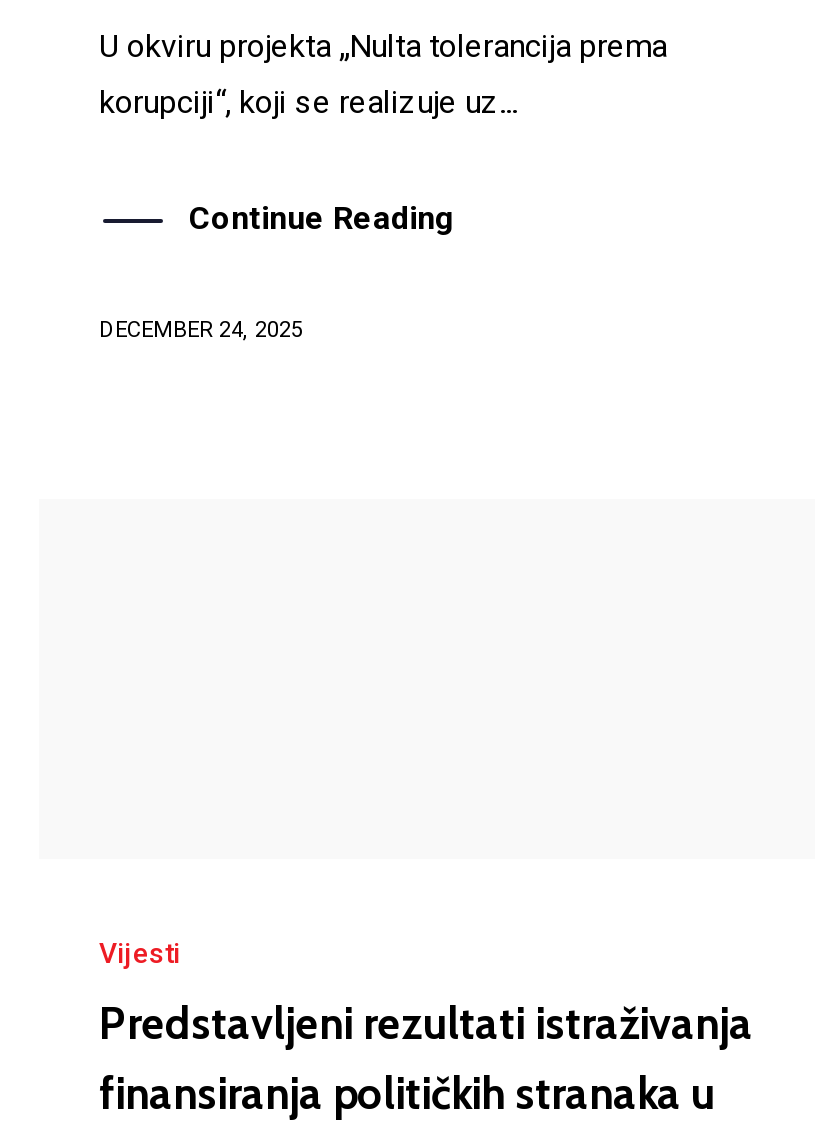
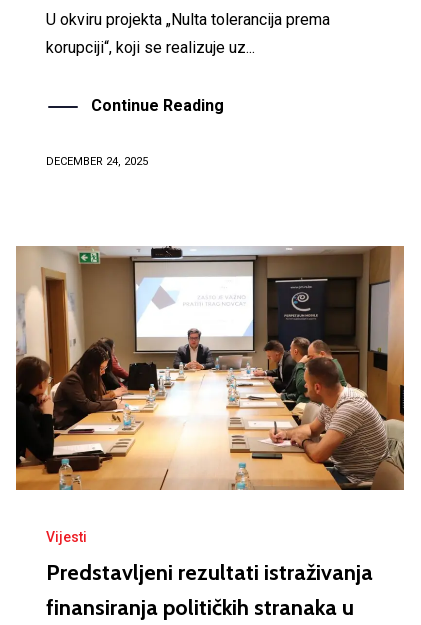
none -> [15,245,405,491] [image]

